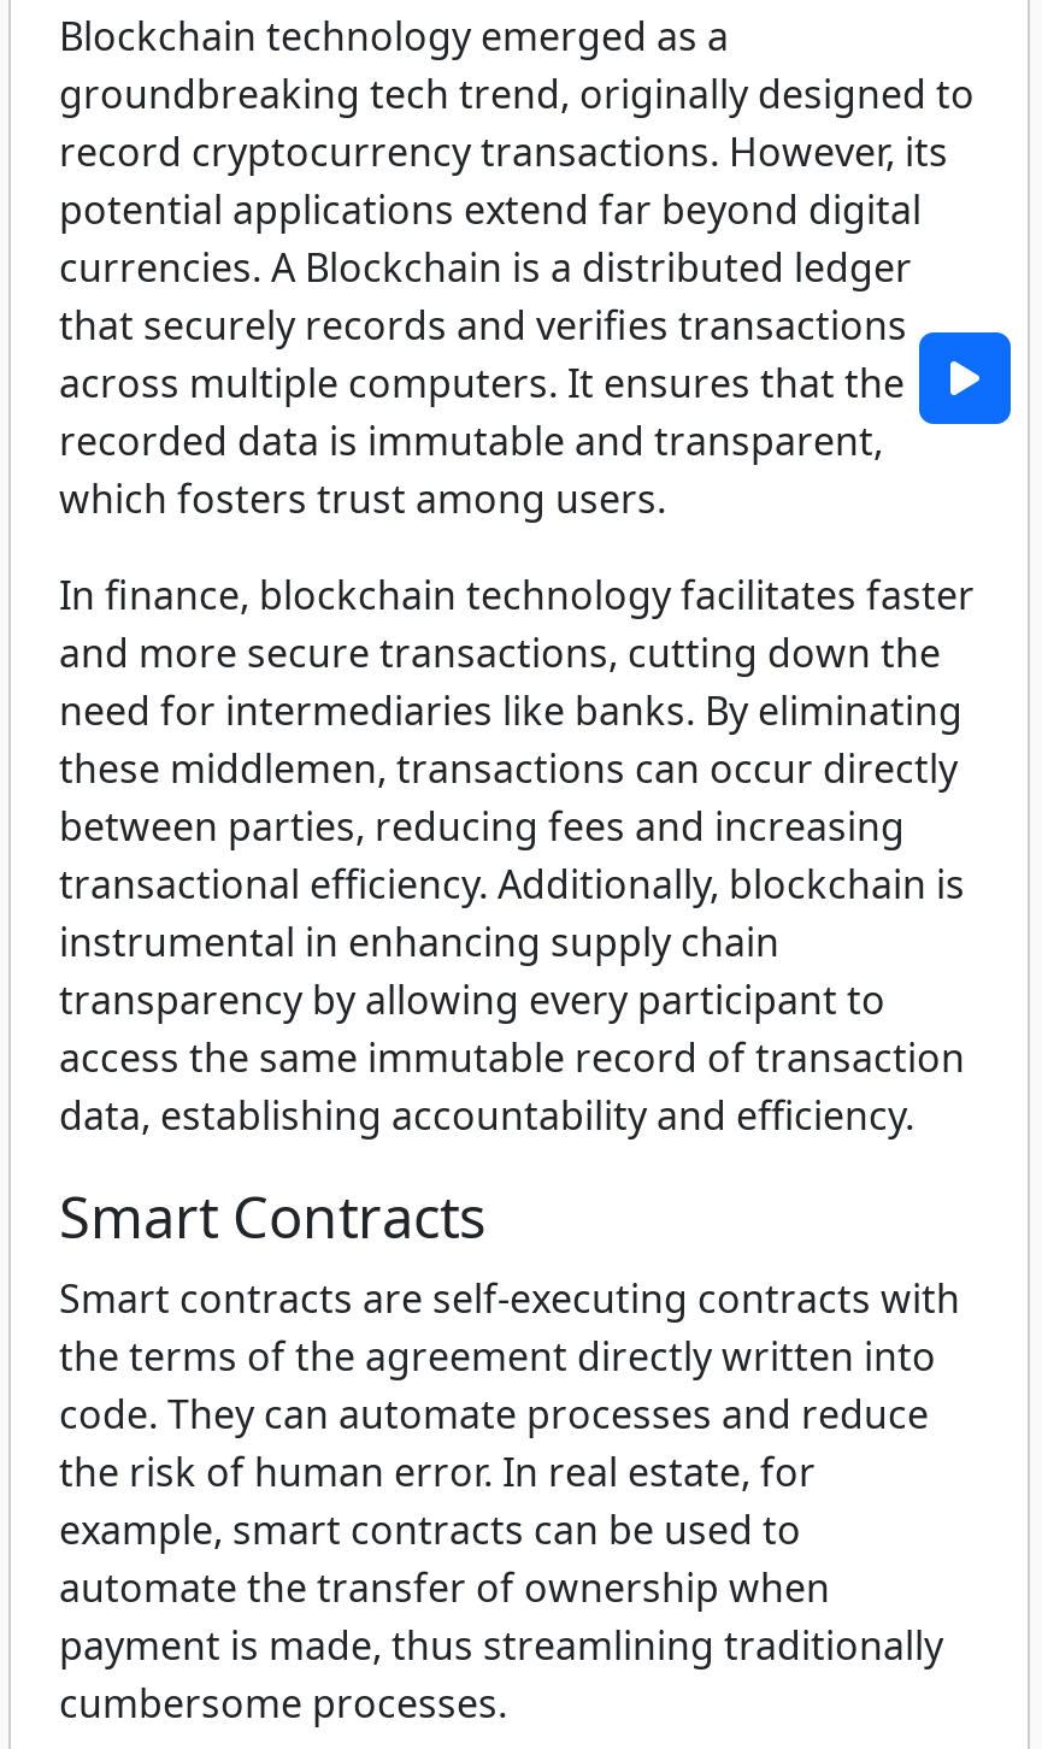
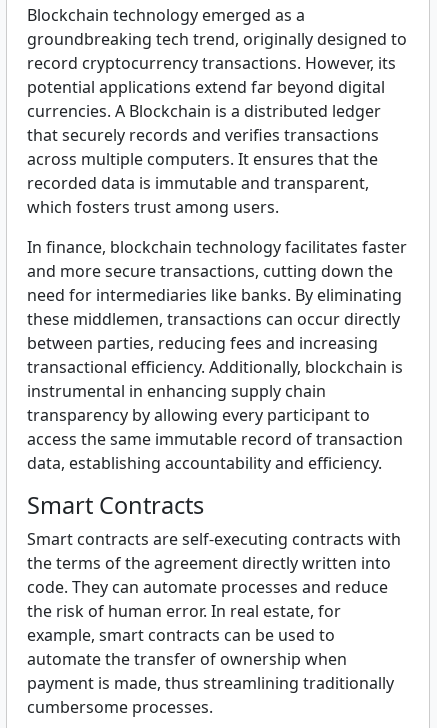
[917,330,1013,426] [image] -> none

